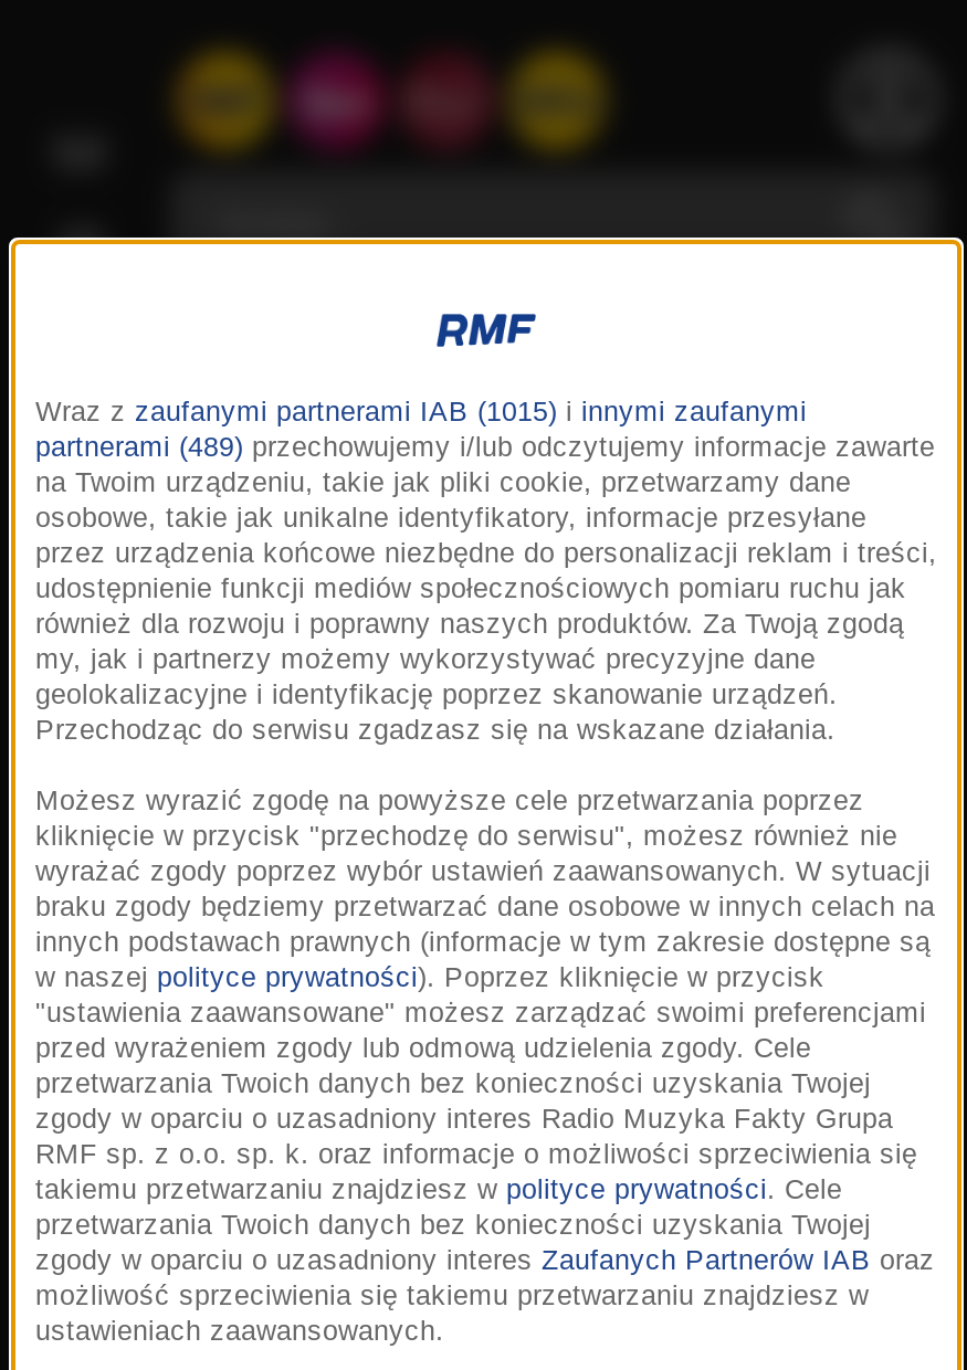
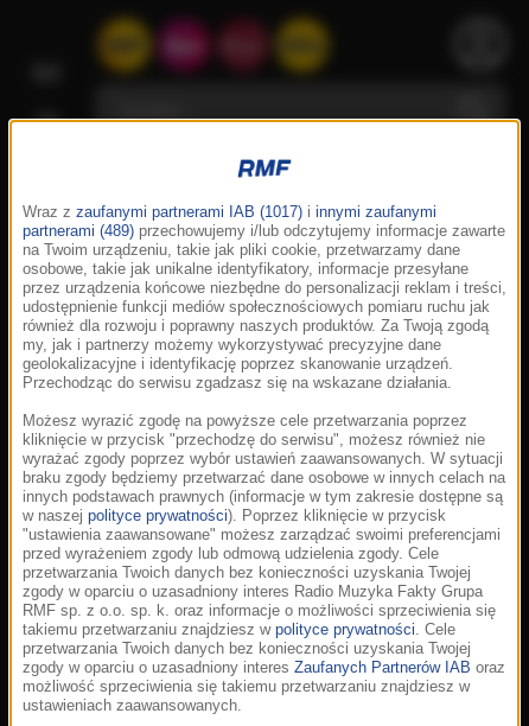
[35,397,807,428] Wraz z zaufanymi partnerami IAB (1015) i innymi zaufanymi -> [23,204,436,221] Wraz z zaufanymi partnerami IAB (1017) i innymi zaufanymi

